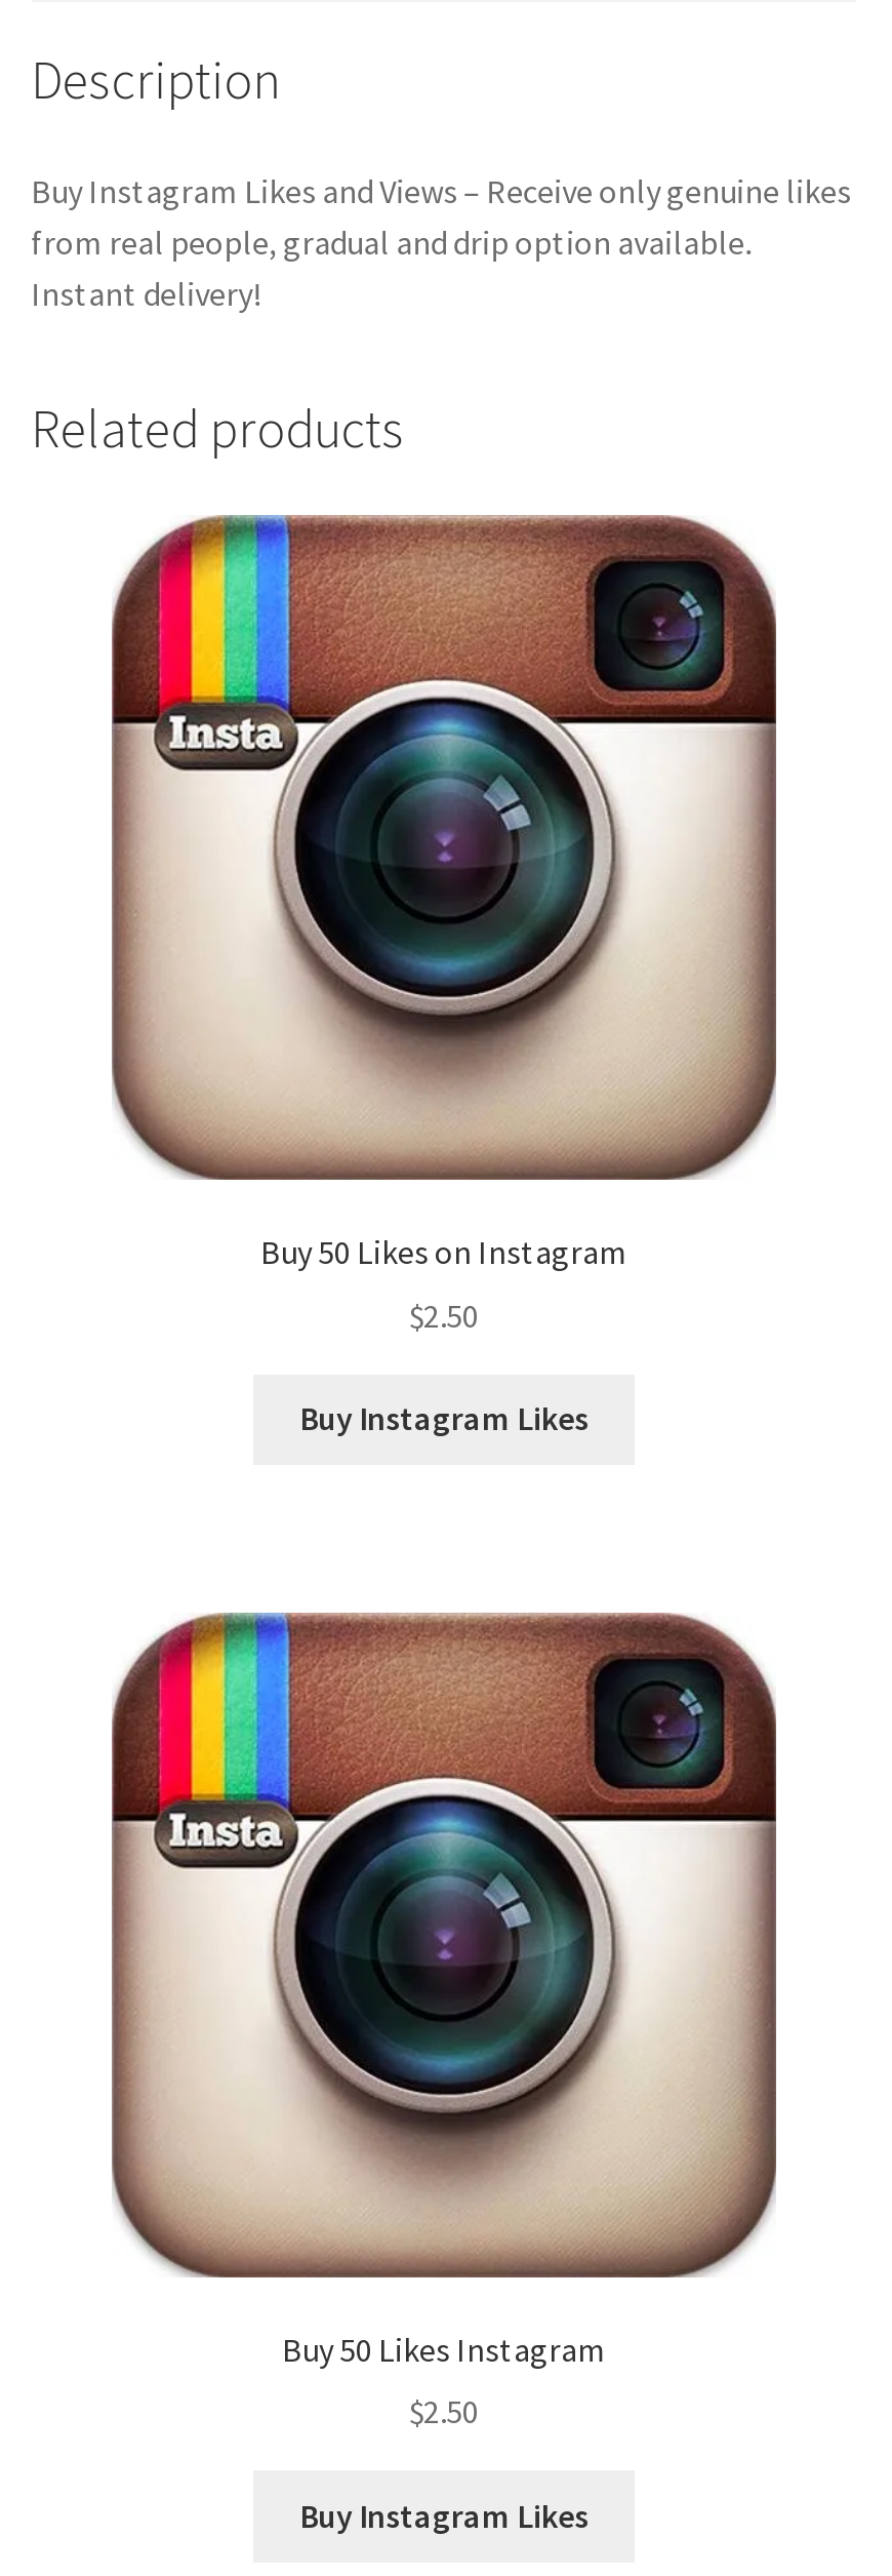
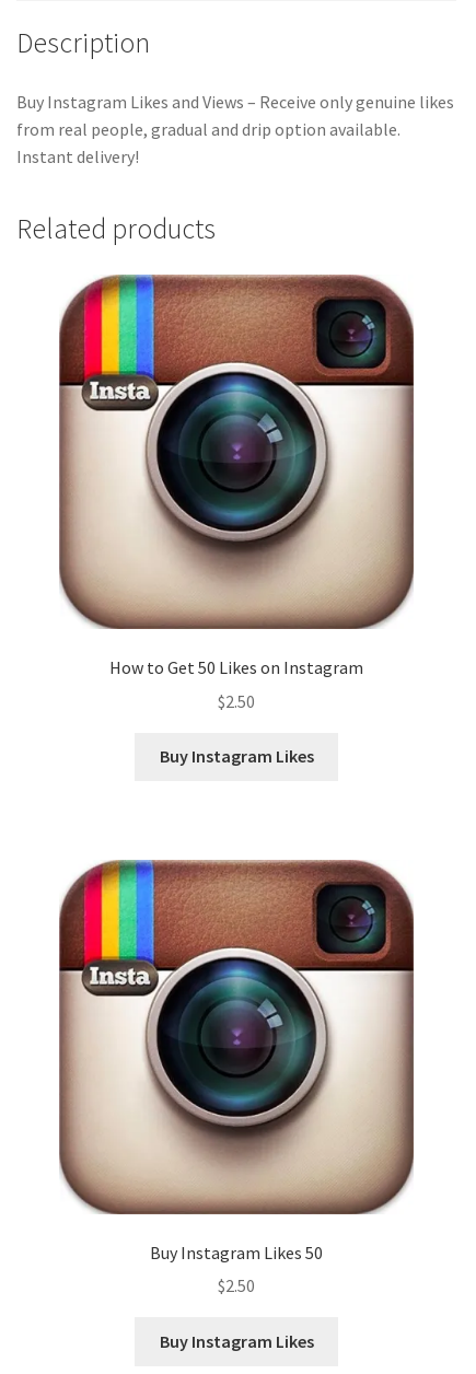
[260,1231,627,1272] Buy 50 Likes on Instagram -> [109,656,363,678] How to Get 50 Likes on Instagram
[282,2328,606,2369] Buy 50 Likes Instagram -> [150,1241,323,1263] Buy Instagram Likes 50

